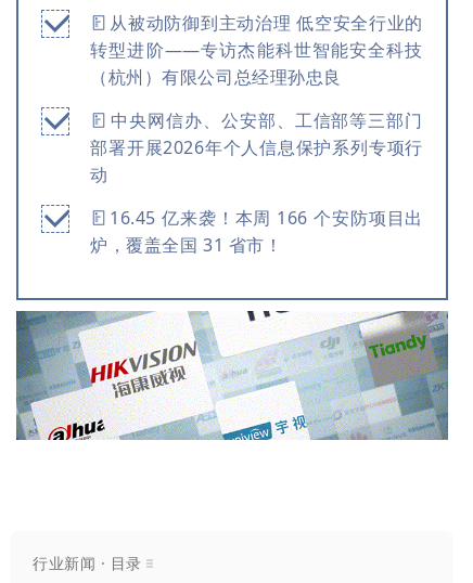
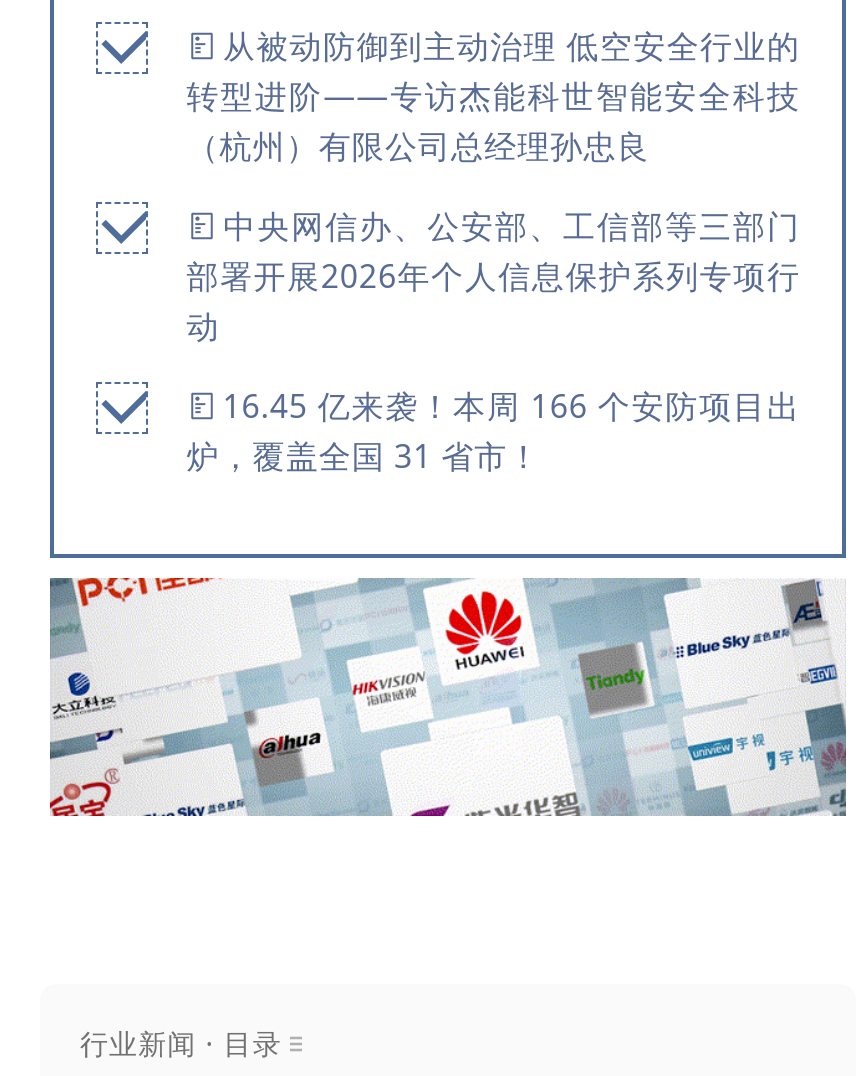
[15,310,449,441] [image] -> [48,576,848,818] [image]

